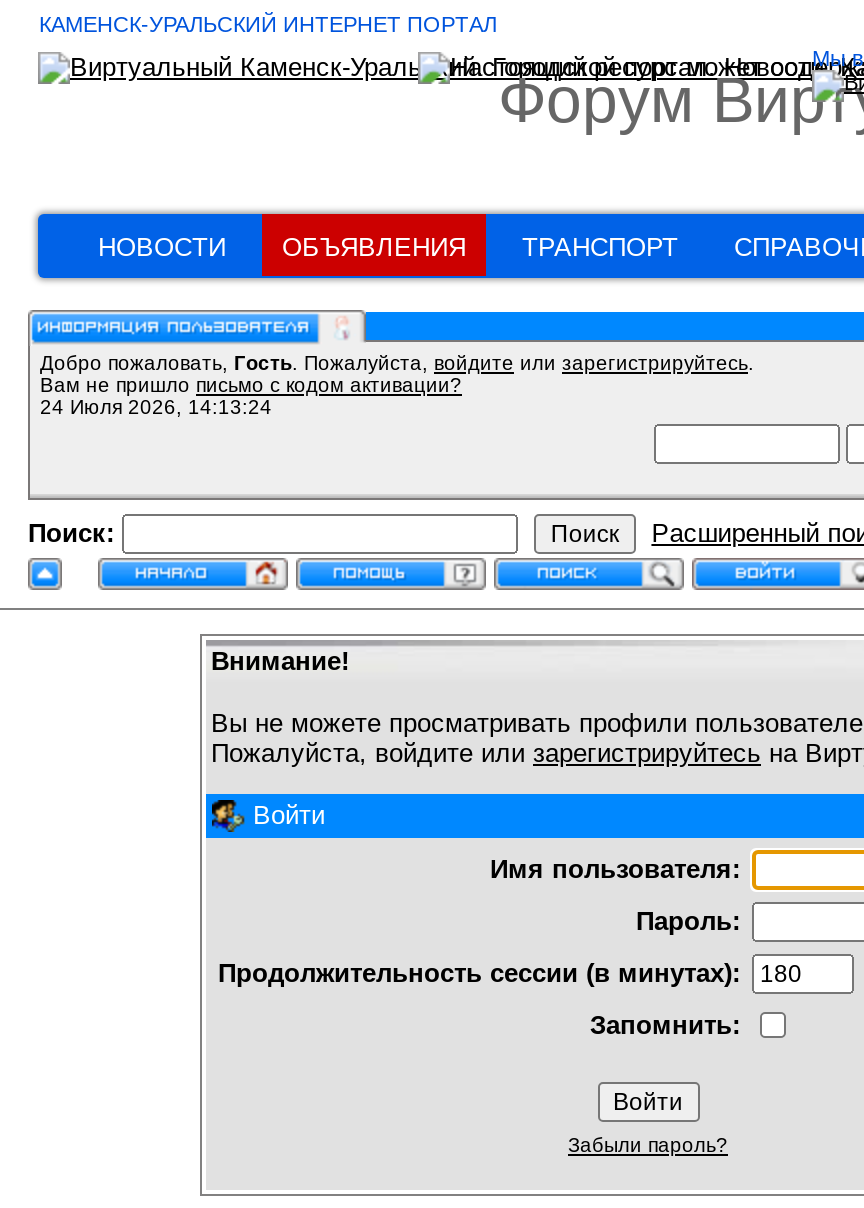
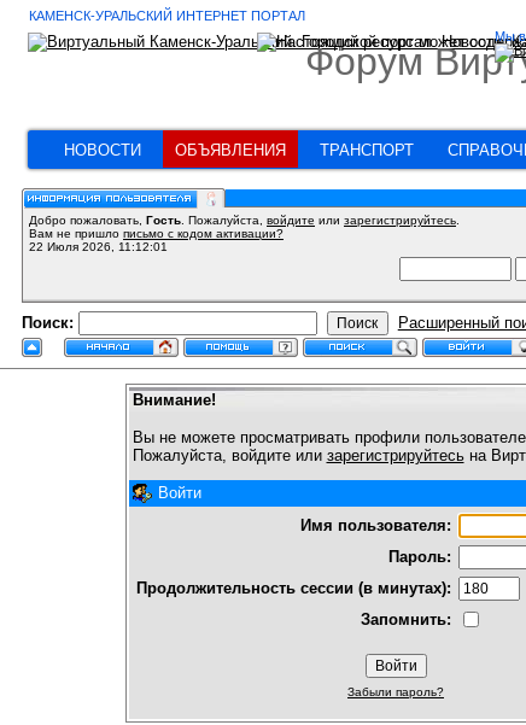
[40,396,272,418] 24 Июля 2026, 14:13:24 -> [29,240,168,253] 22 Июля 2026, 11:12:01

